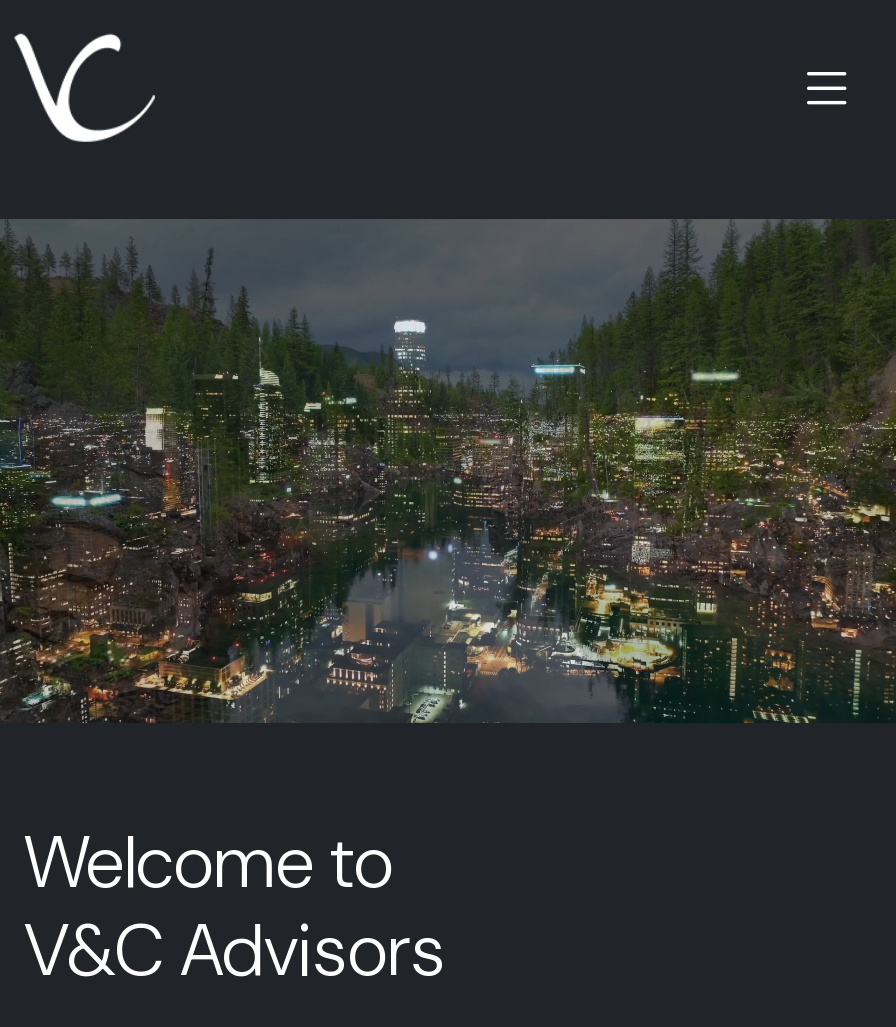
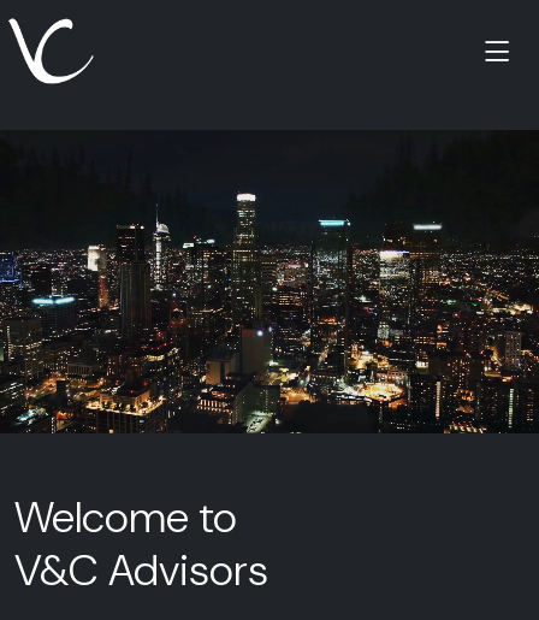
[6,219,890,725] [image] -> [4,130,535,435] [image]

